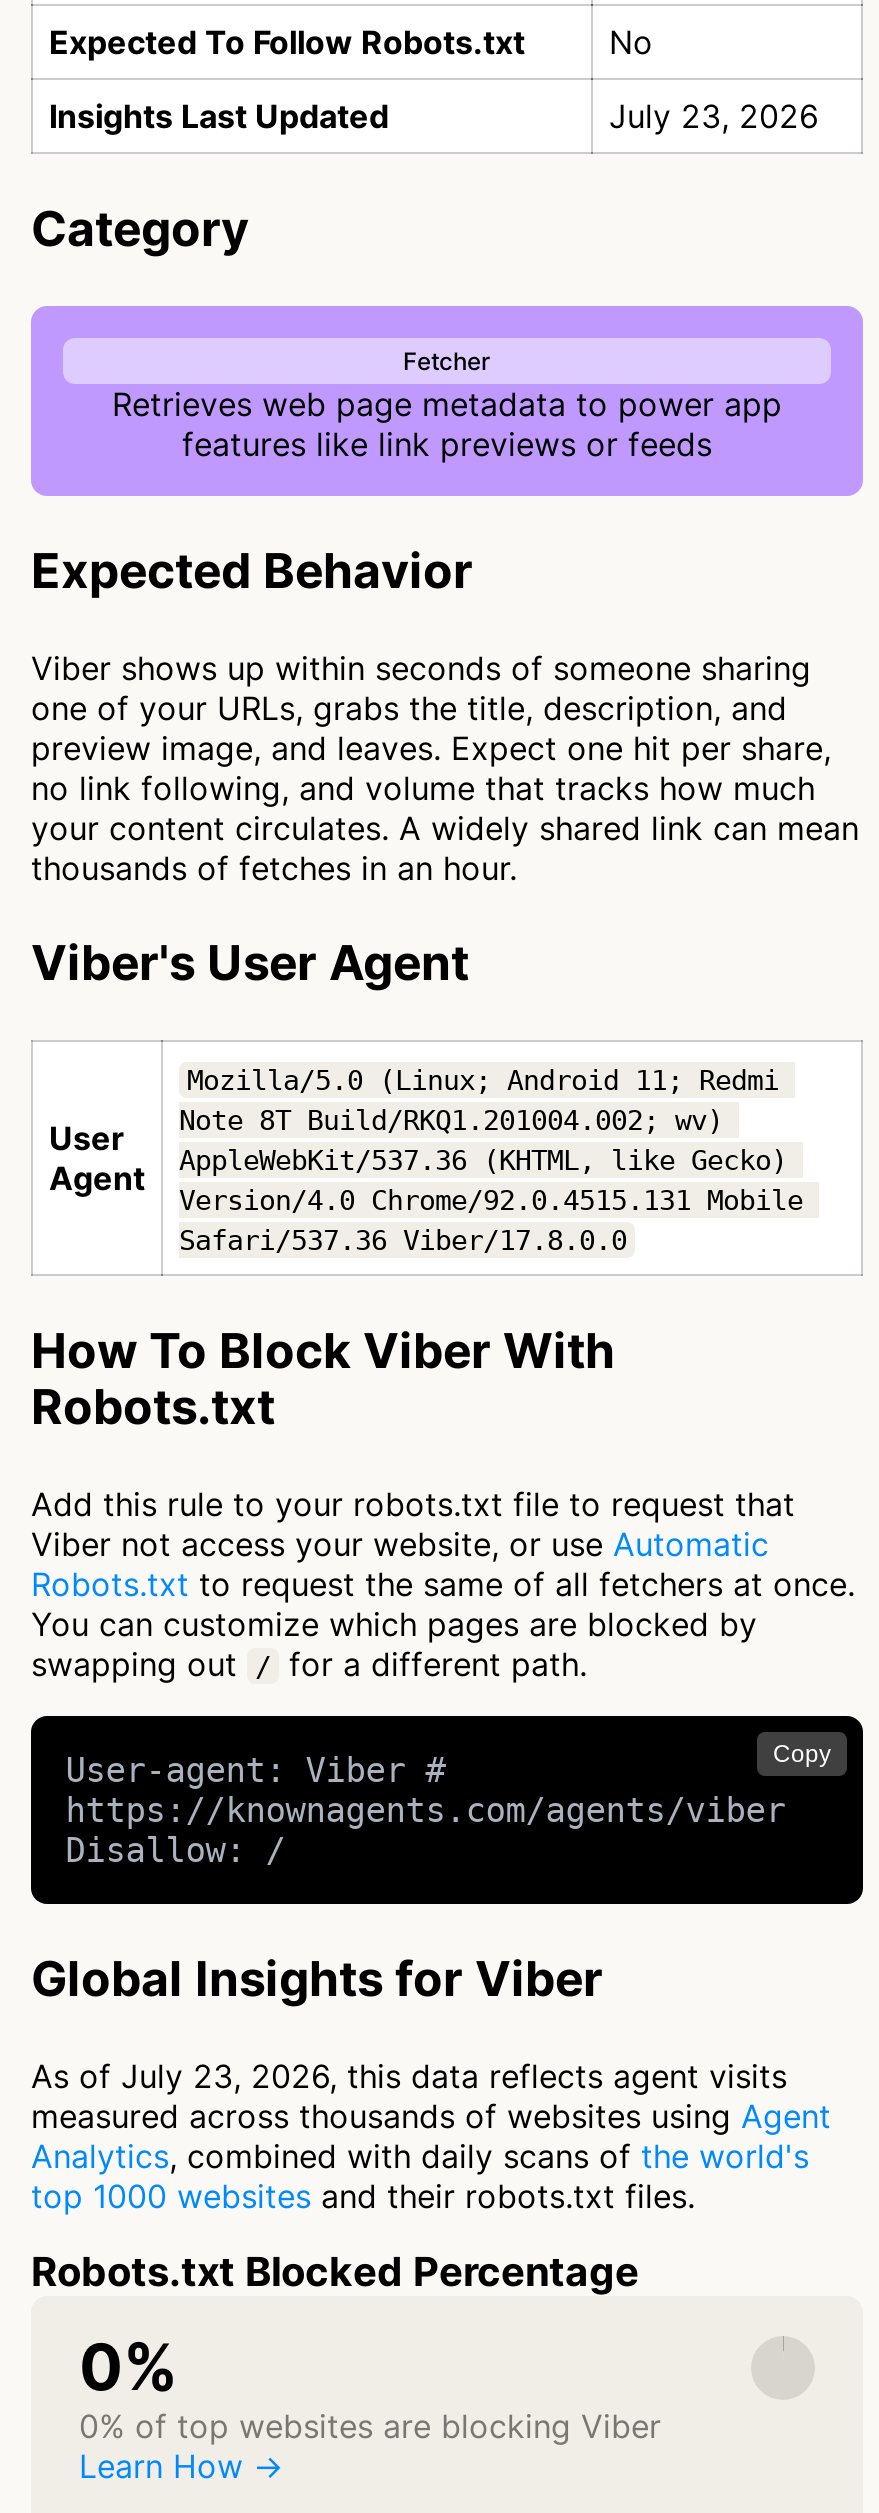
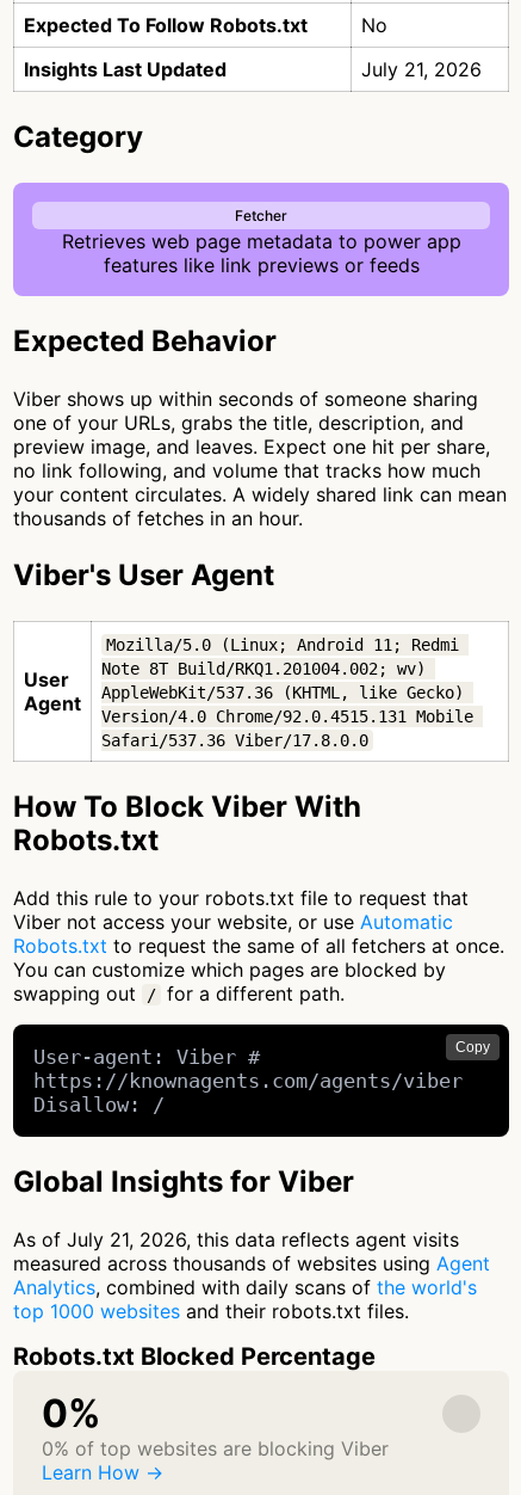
[609,96,819,136] July 23, 2026 -> [361,57,482,81] July 21, 2026
[31,2057,787,2097] As of July 23, 2026, this data reflects agent visits -> [13,1228,459,1252] As of July 21, 2026, this data reflects agent visits

